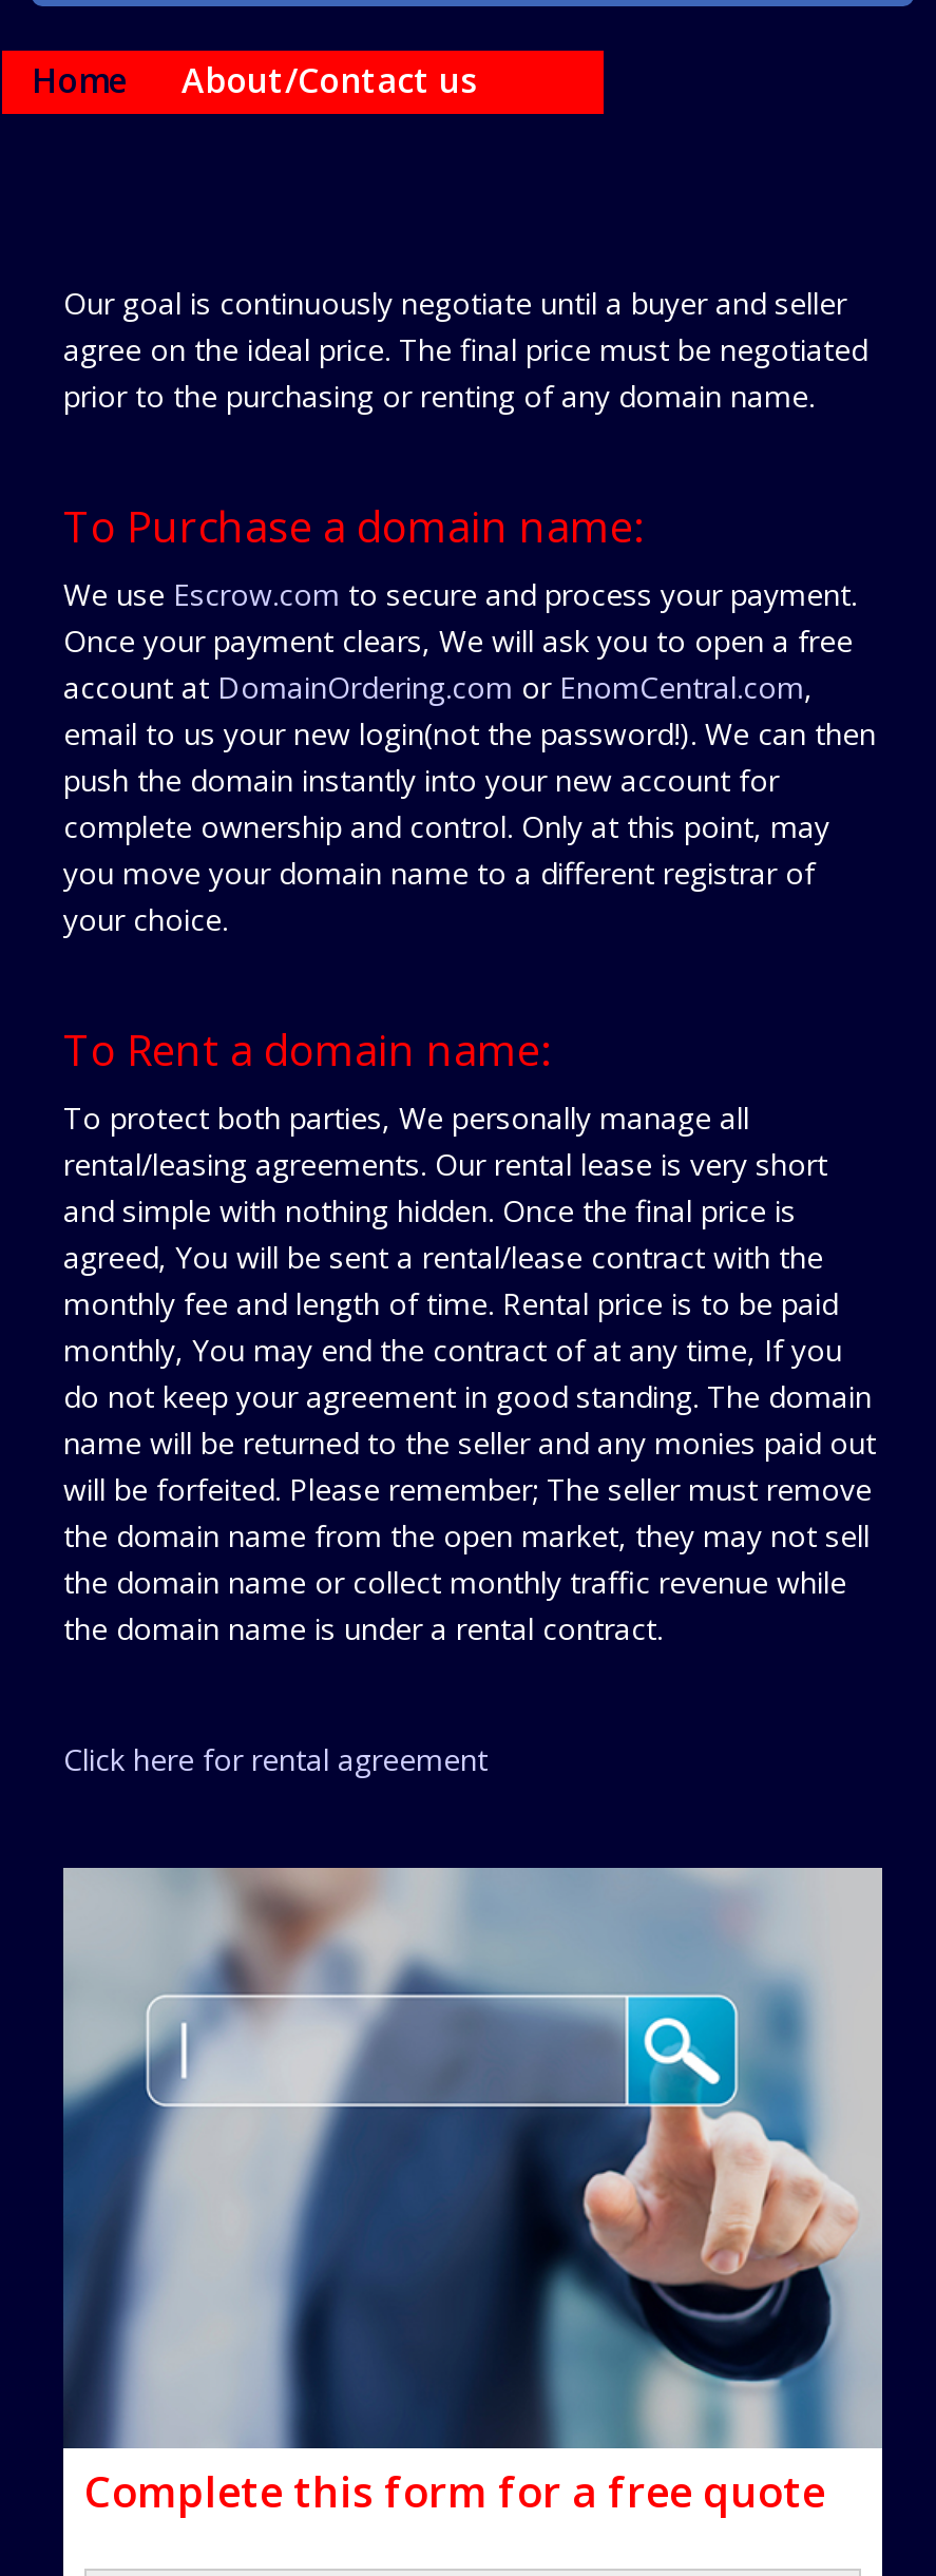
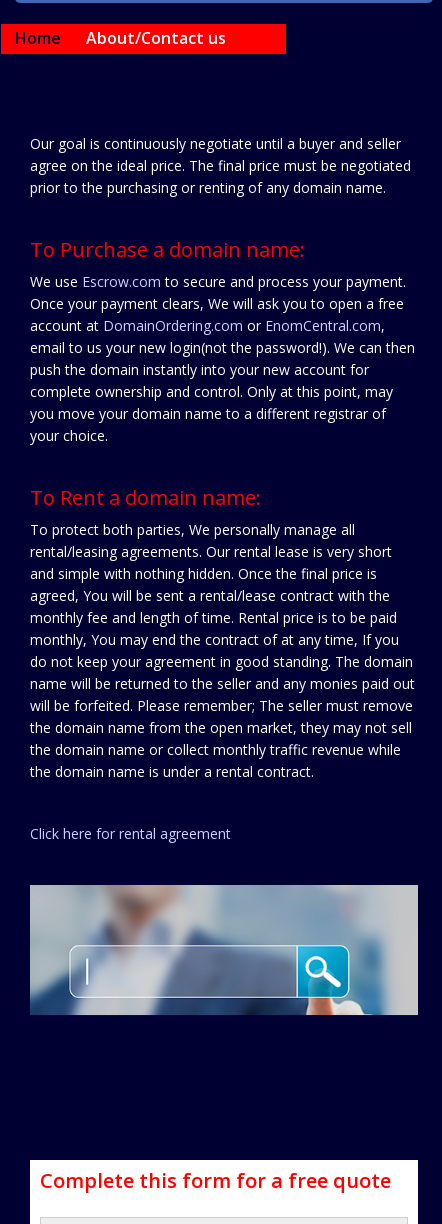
[63,2140,884,2450] [image] -> none

